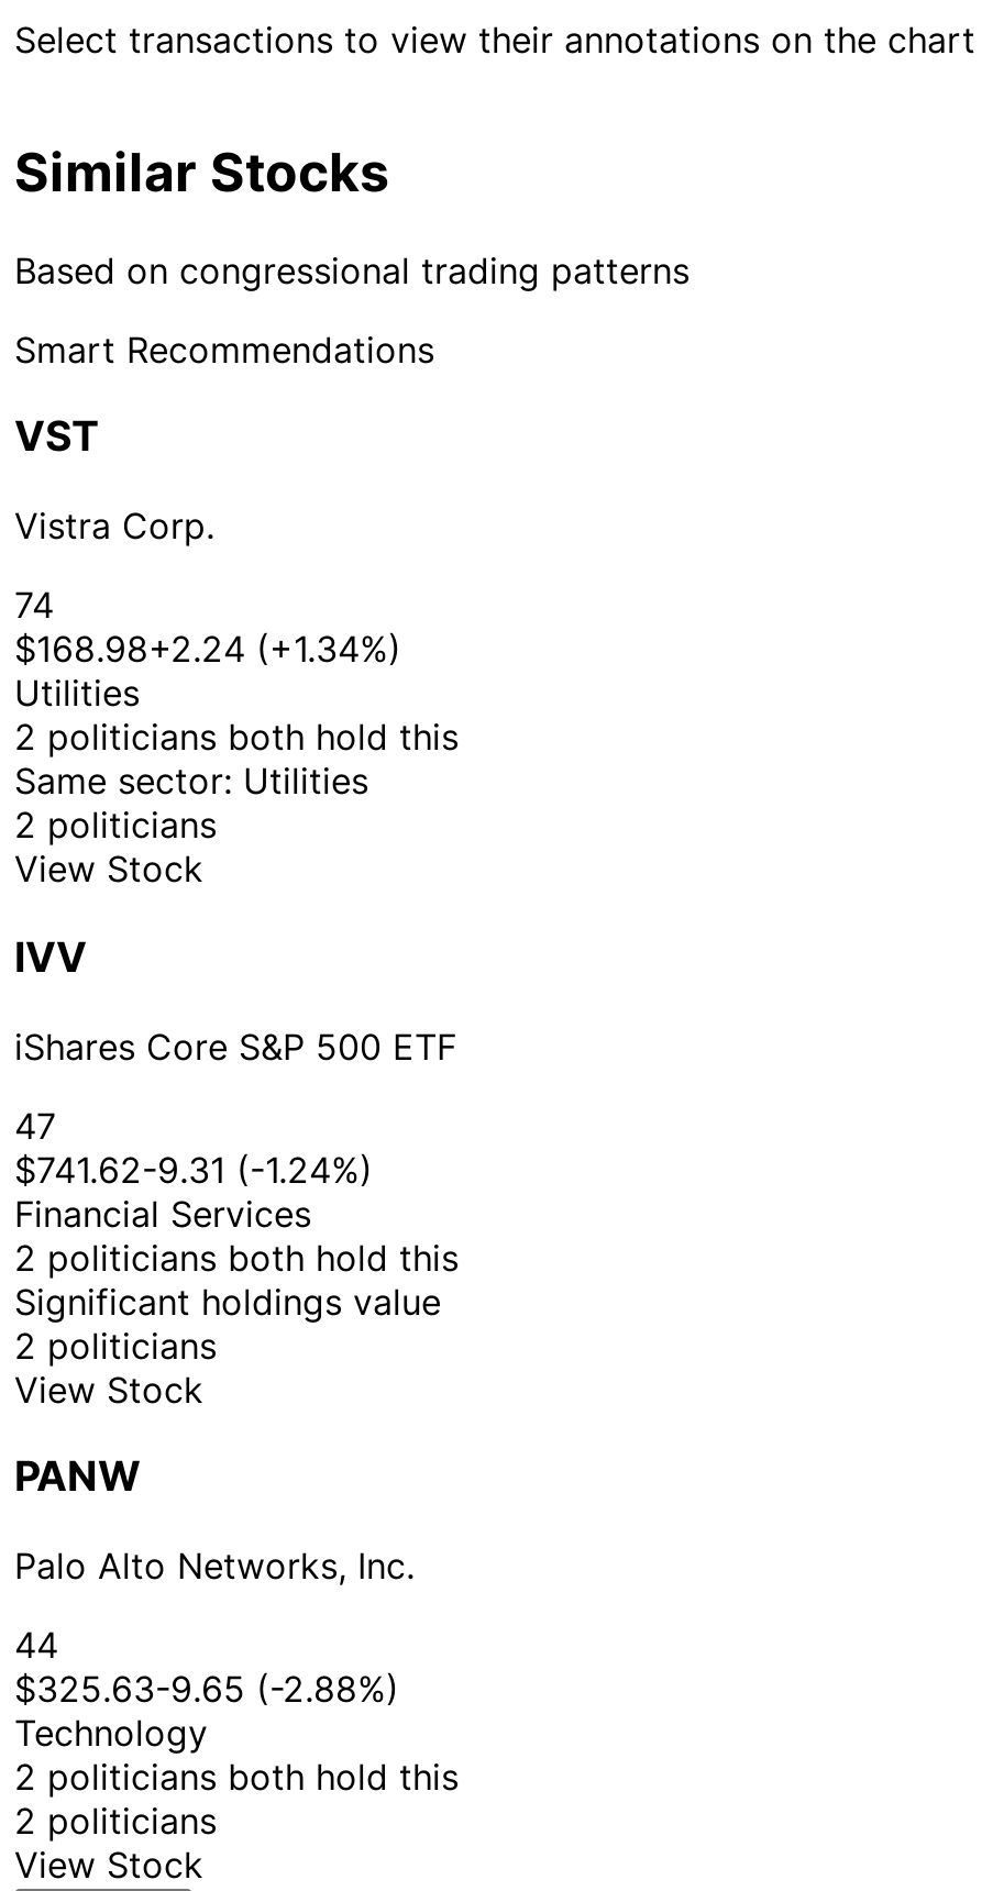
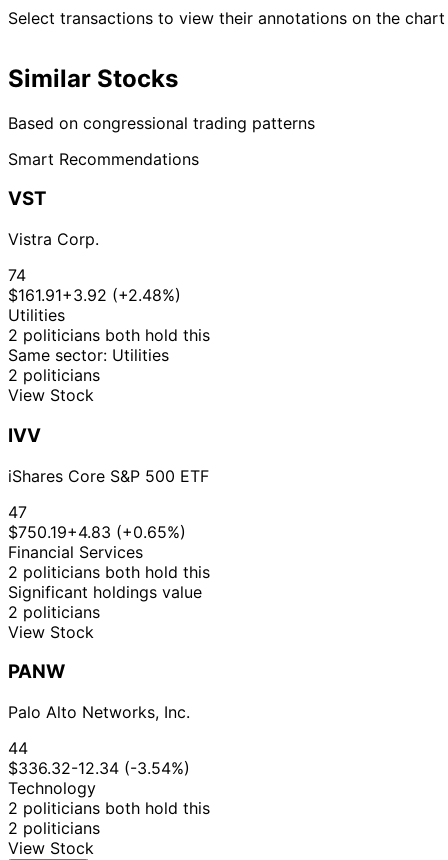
[14,627,401,671] $168.98+2.24 (+1.34%) -> [8,285,181,305] $161.91+3.92 (+2.48%)
[14,1147,373,1191] $741.62-9.31 (-1.24%) -> [8,522,186,542] $750.19+4.83 (+0.65%)
[14,1667,399,1711] $325.63-9.65 (-2.88%) -> [8,758,190,778] $336.32-12.34 (-3.54%)

